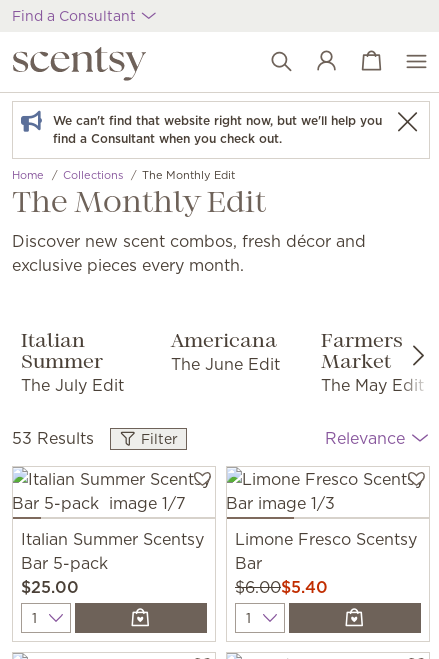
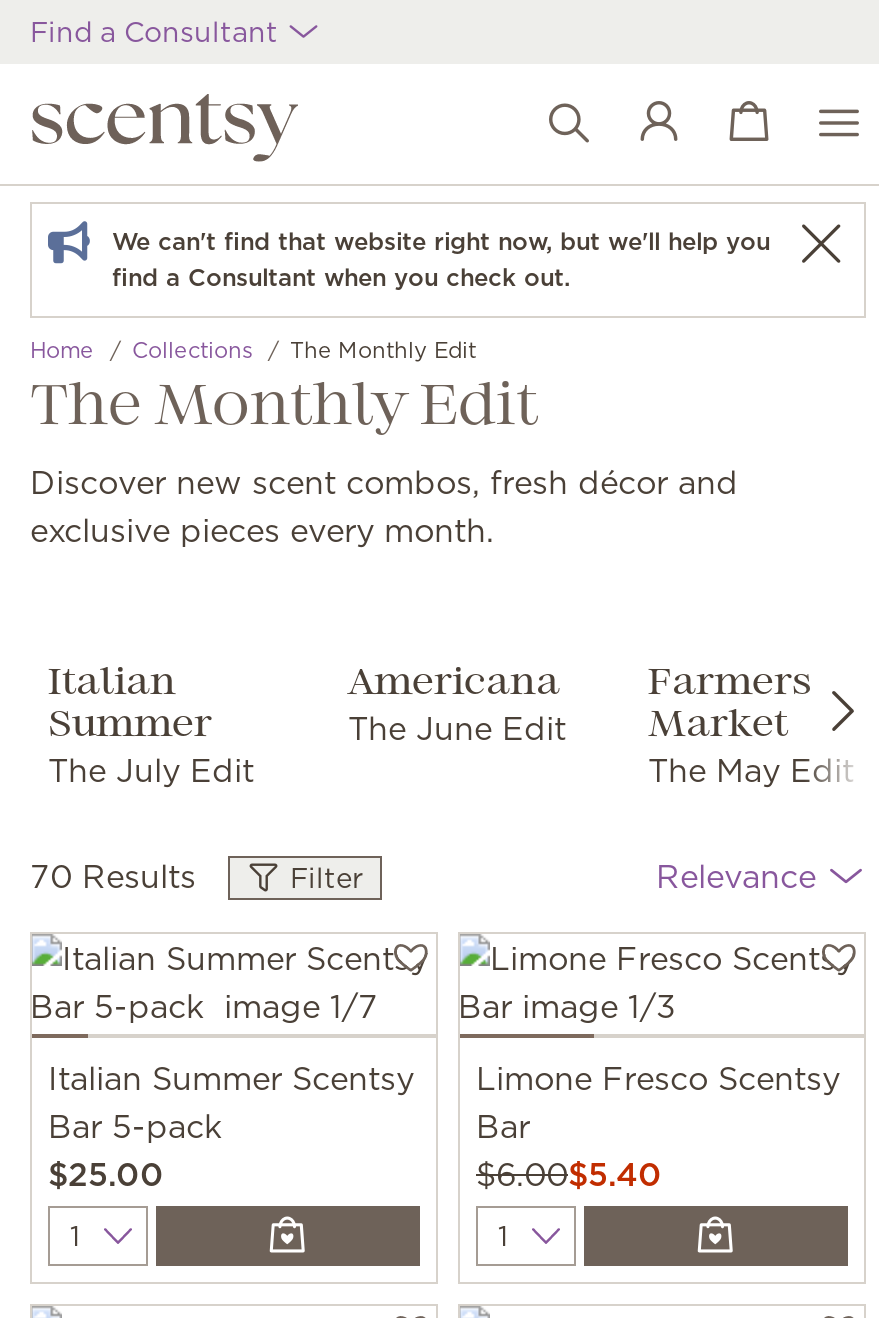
[12,427,94,449] 53 Results -> [30,854,196,898] 70 Results

